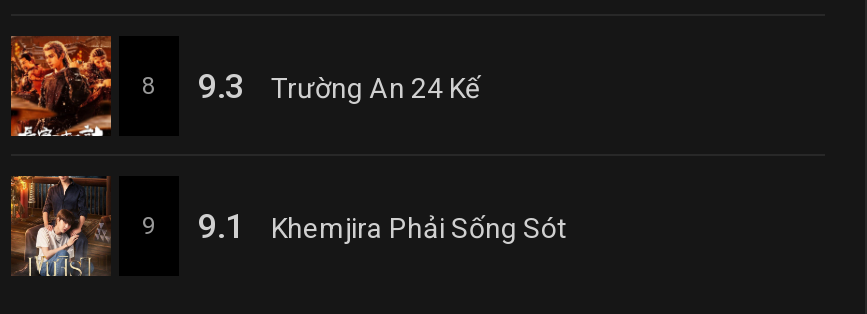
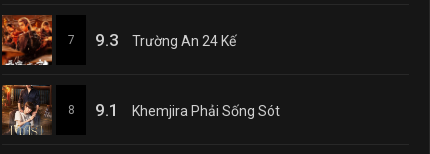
[142,65,479,105] 8 9.3 Trường An 24 Kế -> [67,30,236,50] 7 9.3 Trường An 24 Kế
[142,205,567,245] 9 9.1 Khemjira Phải Sống Sót -> [67,100,280,120] 8 9.1 Khemjira Phải Sống Sót

